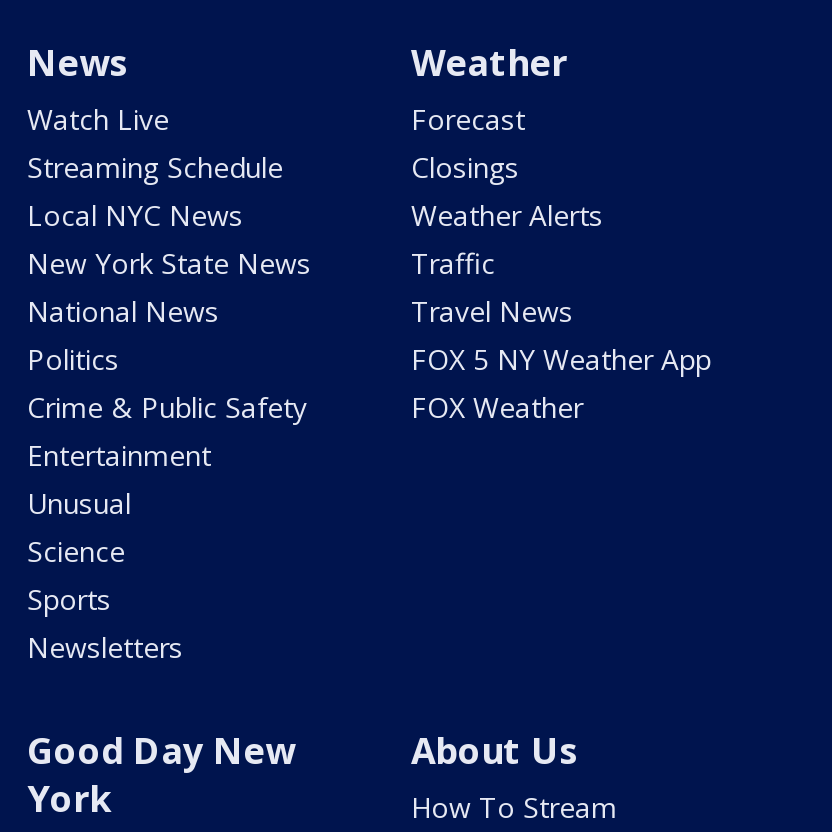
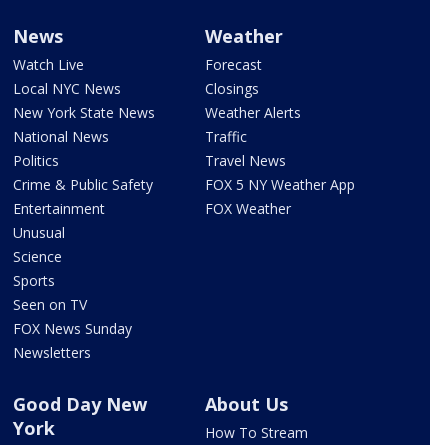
[27,148,283,186] Streaming Schedule -> none
moved [27,196,311,618] -> [13,79,155,290]: Local NYC News | New York State News | National News | ... | Science | Sports
none -> [13,295,132,338] Seen on TV | FOX News Sunday

